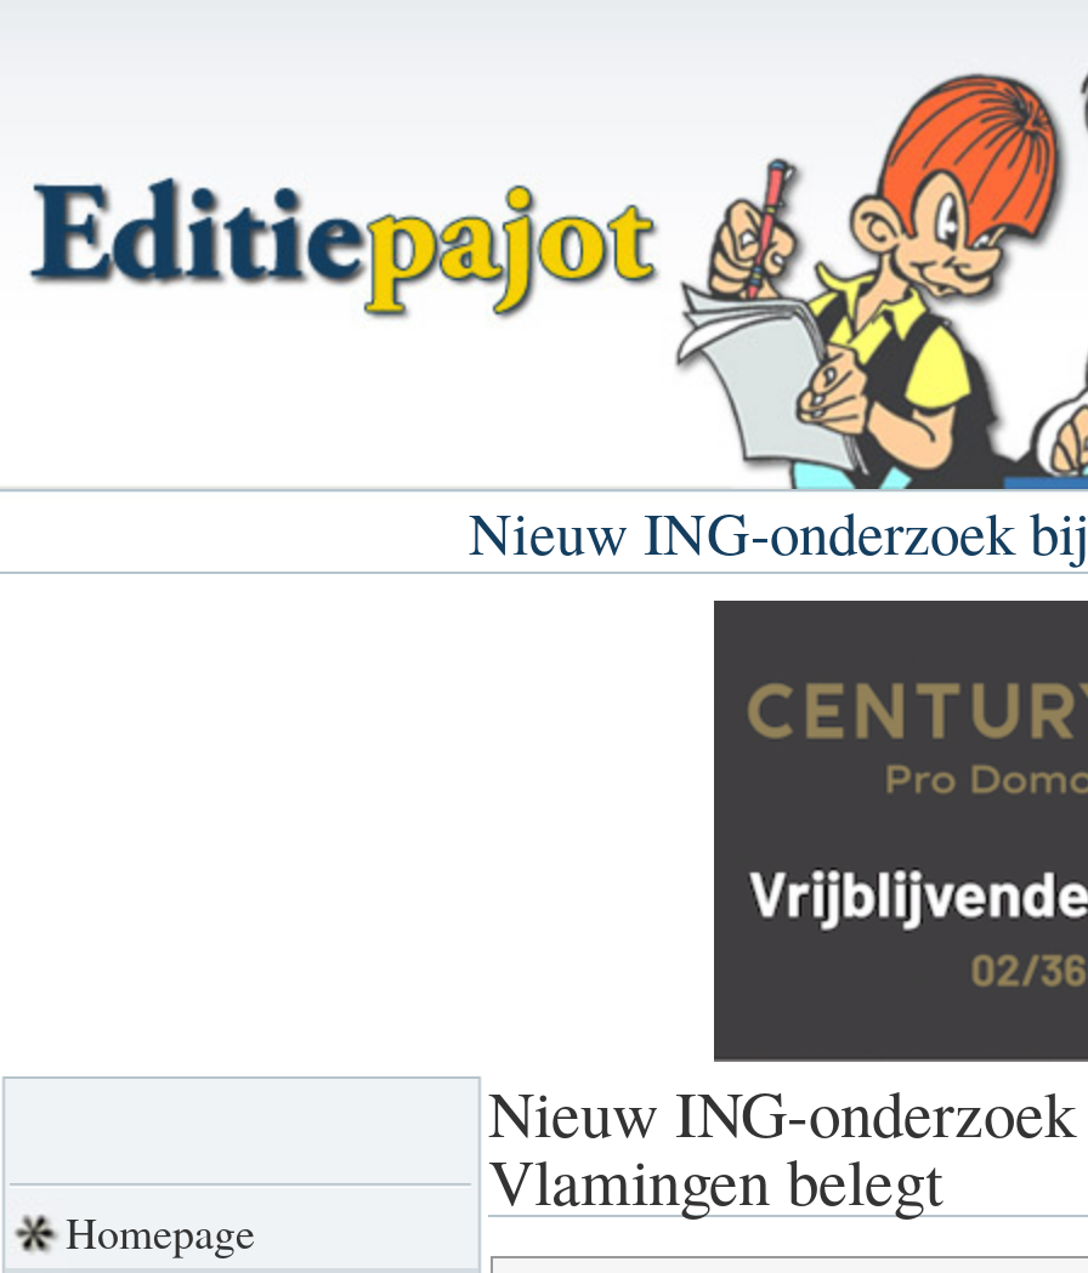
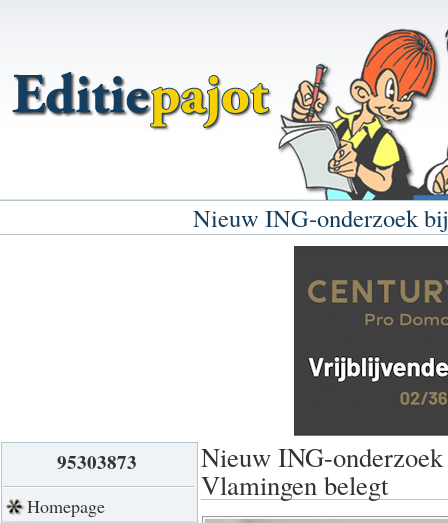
none -> [57,448,137,475] 95303873

